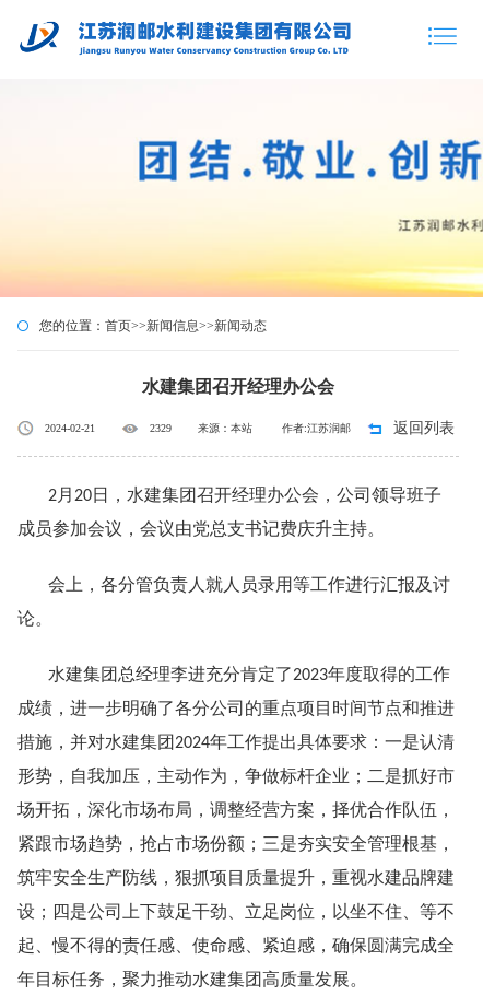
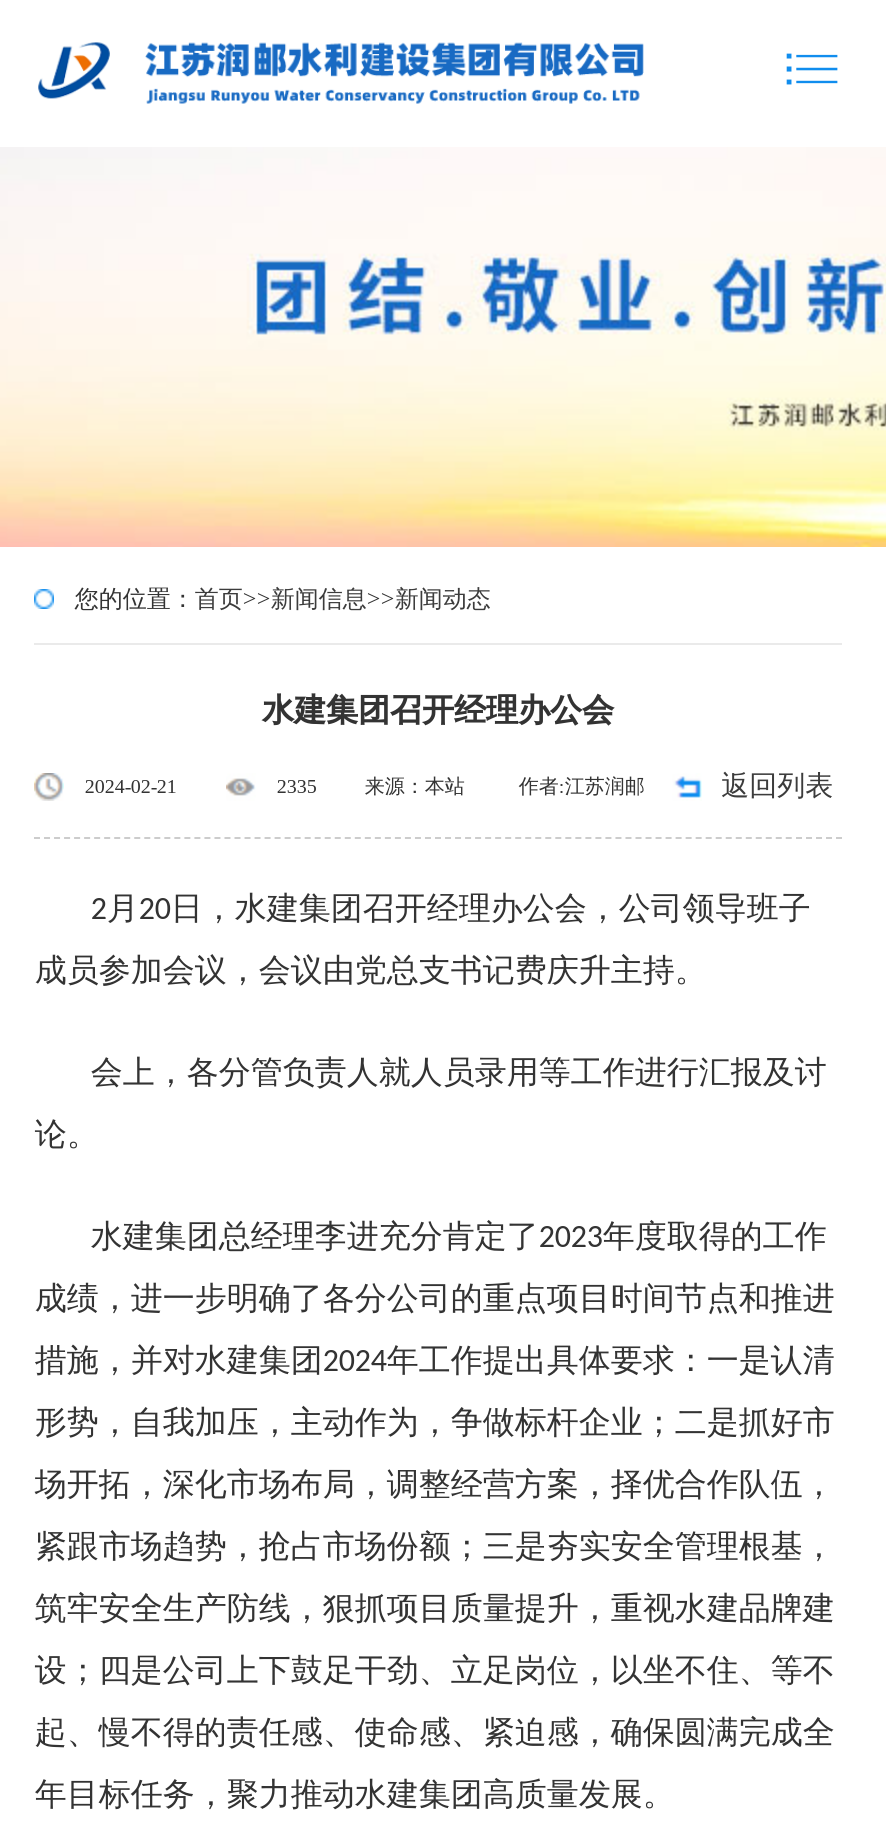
[150,422,351,434] 2329来源：本站 作者:江苏润邮 -> [277,775,645,797] 2335来源：本站 作者:江苏润邮

